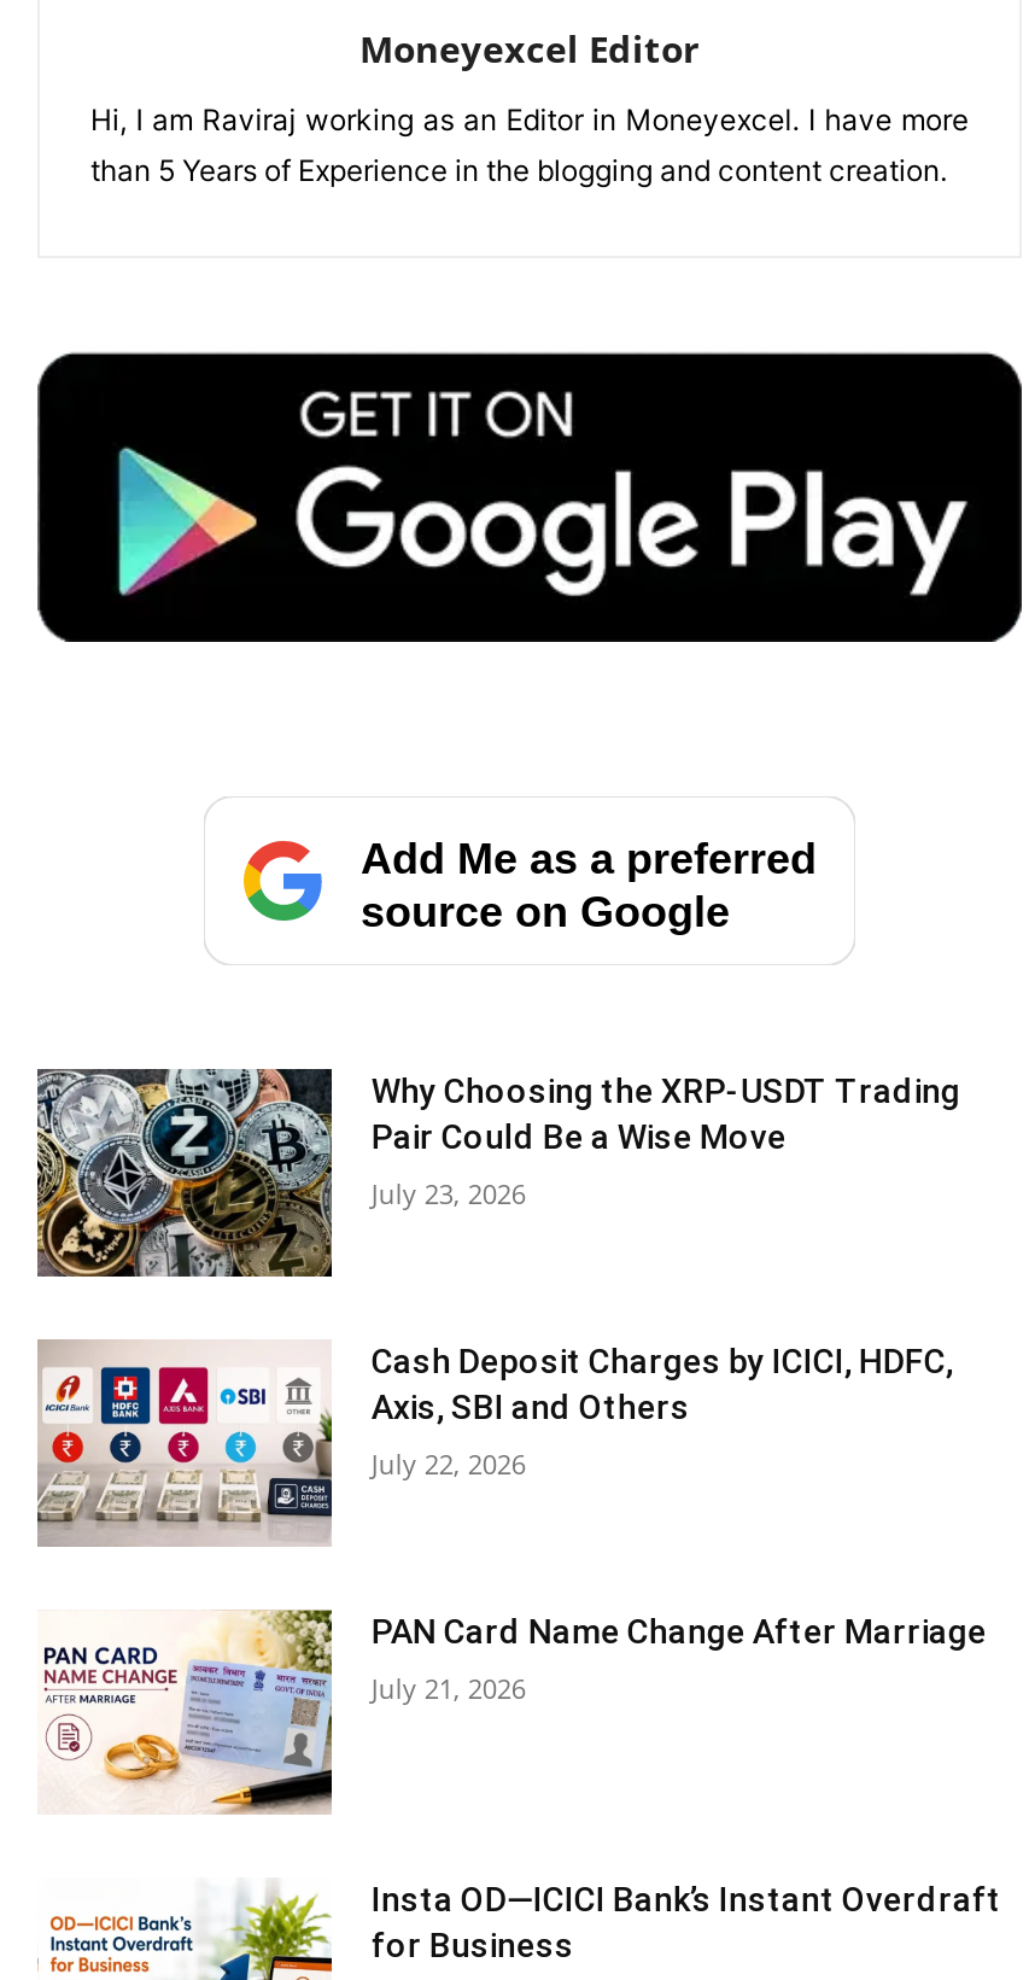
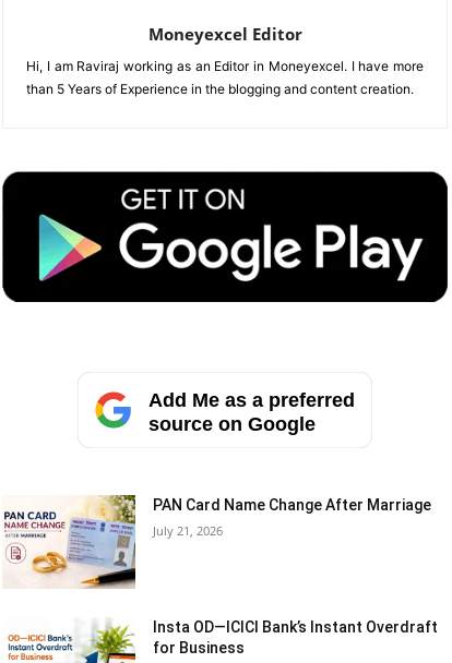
[35,1067,960,1279] [image] | Why Choosing the XRP-USDT Trading | Pair Could Be a Wise Move | July 23, 2026 -> none
[35,1337,953,1547] [image] | Cash Deposit Charges by ICICI, HDFC, | Axis, SBI and Others | July 22, 2026 -> none

